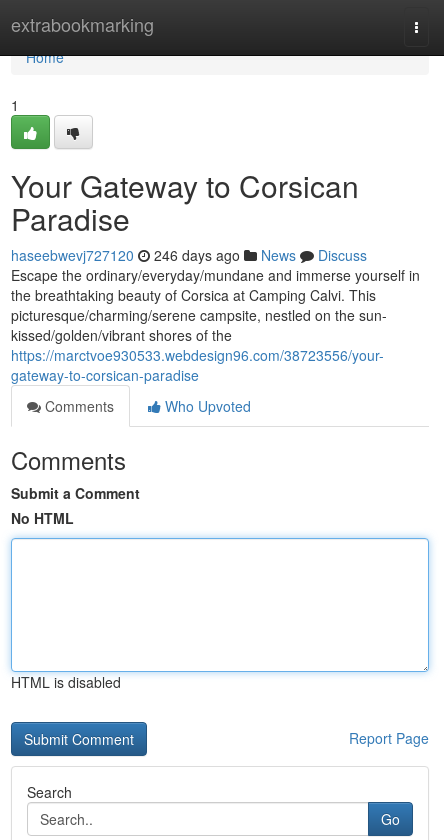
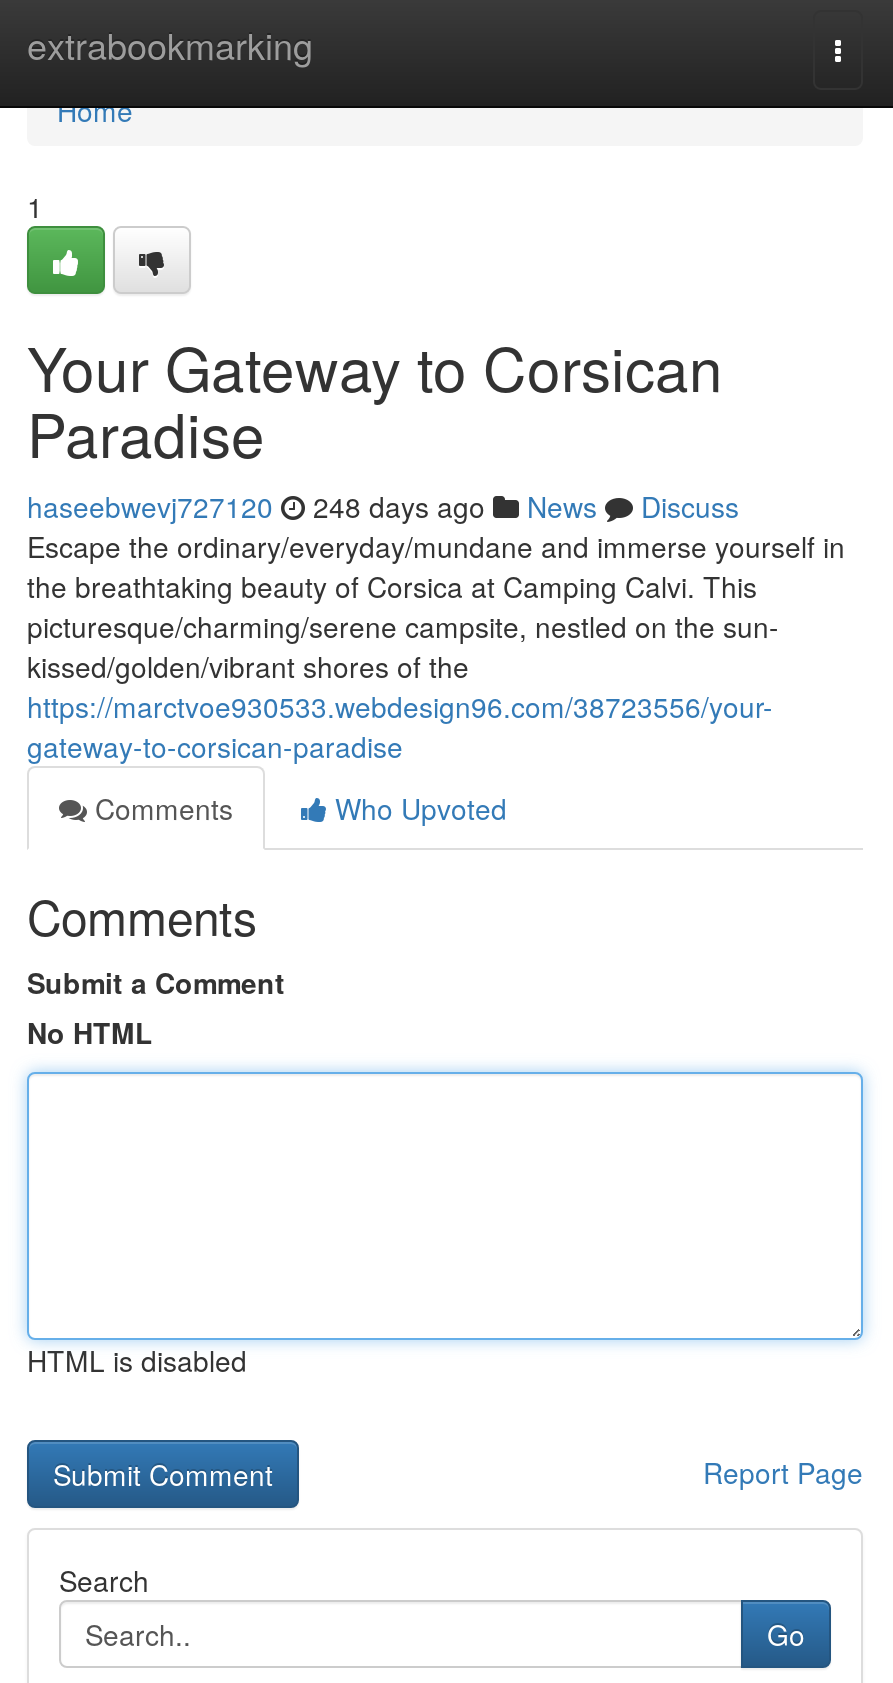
[11,245,367,265] haseebwevj727120 246 days ago News Discuss -> [27,486,739,526] haseebwevj727120 248 days ago News Discuss

